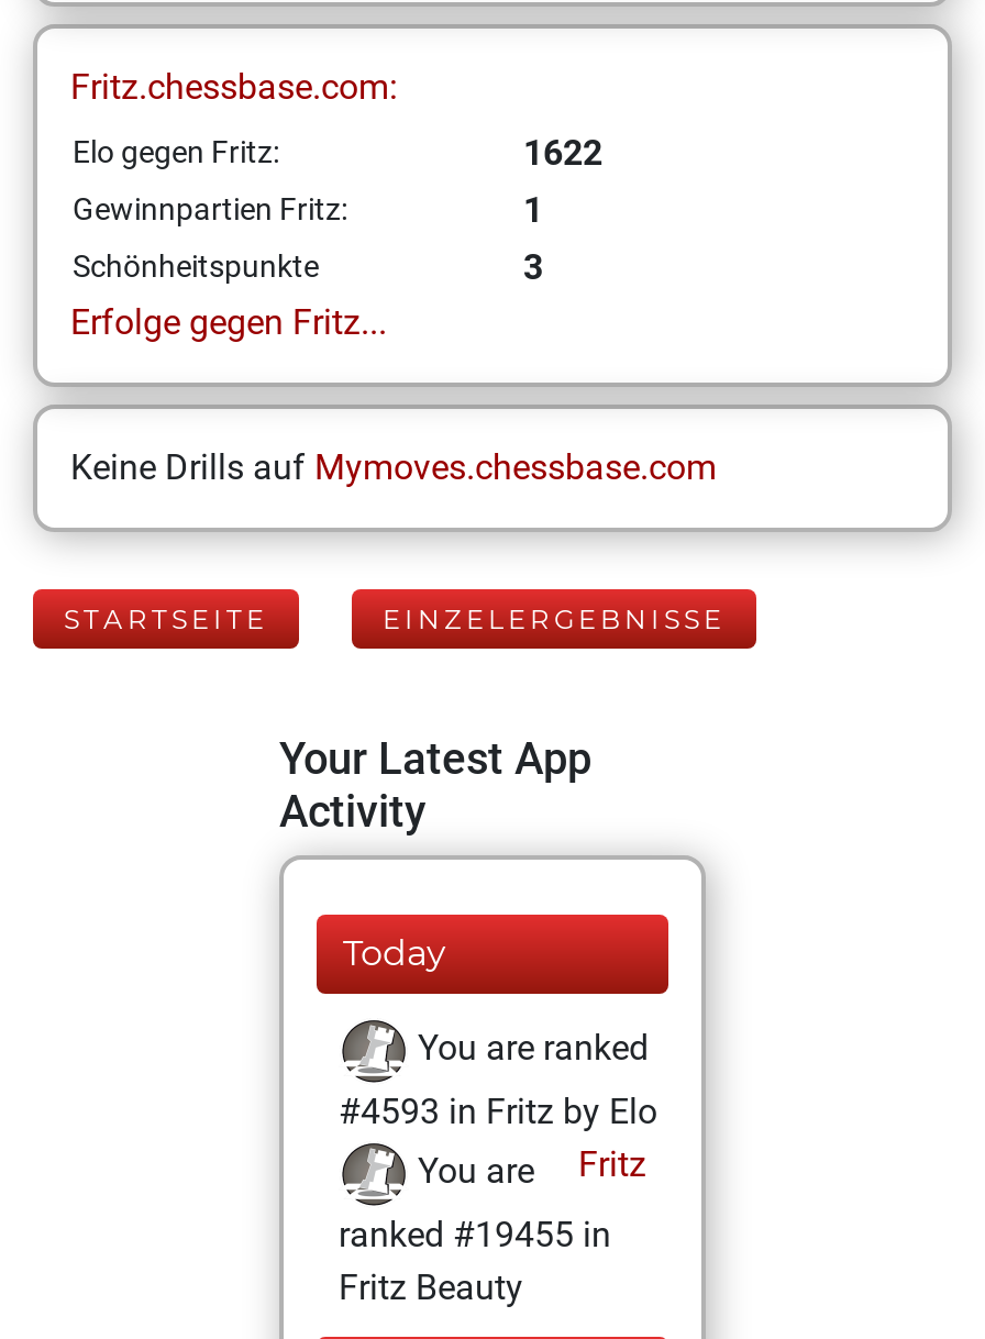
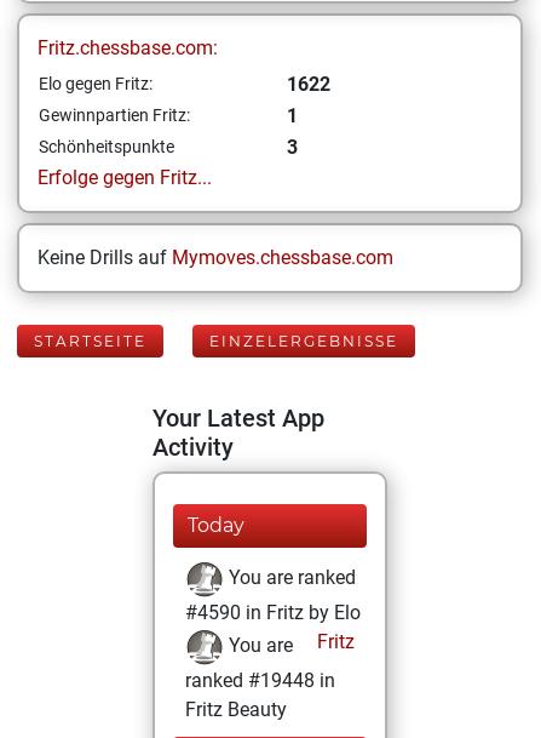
[339,1091,657,1132] #4593 in Fritz by Elo -> [185,601,361,624] #4590 in Fritz by Elo
[339,1214,611,1255] ranked #19455 in -> [185,669,335,692] ranked #19448 in

